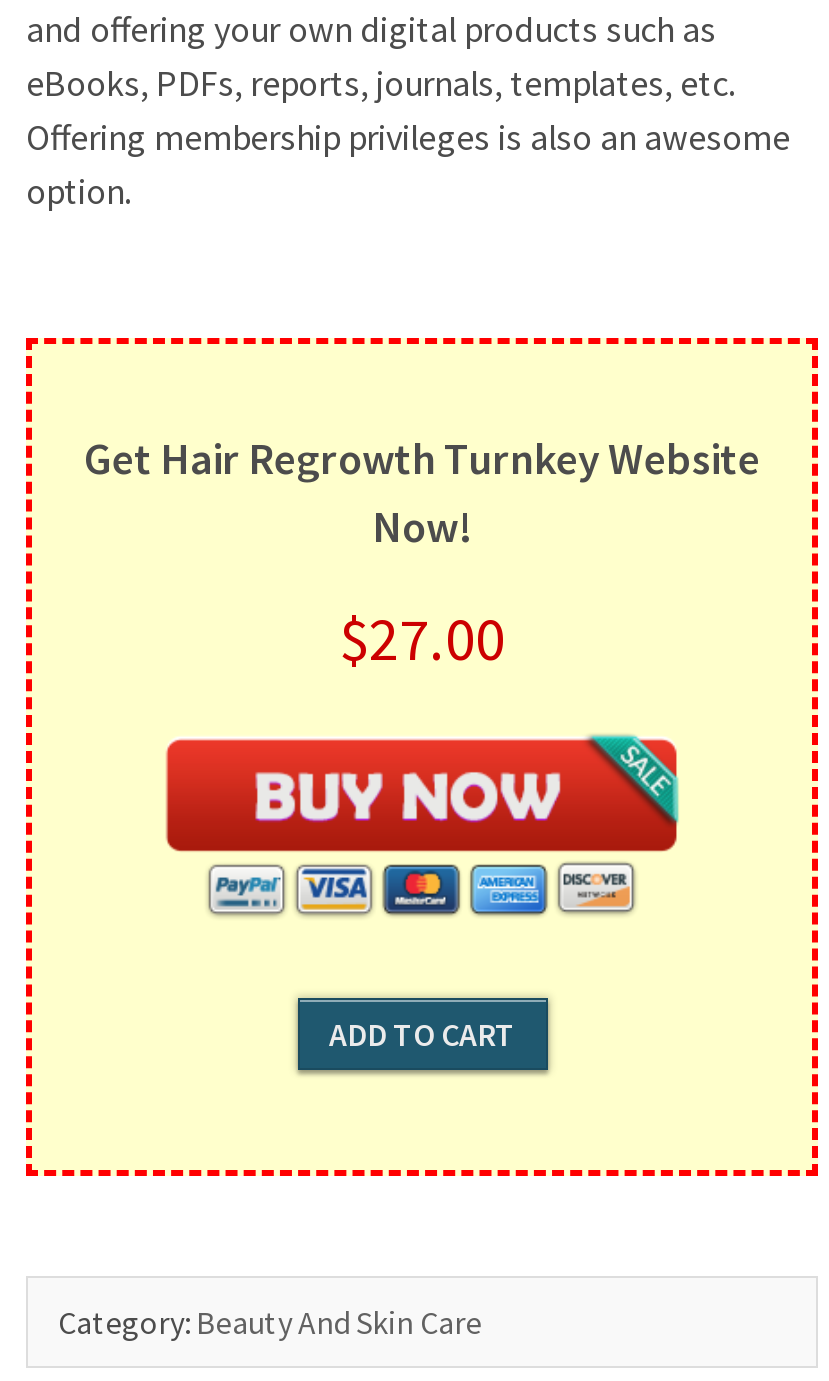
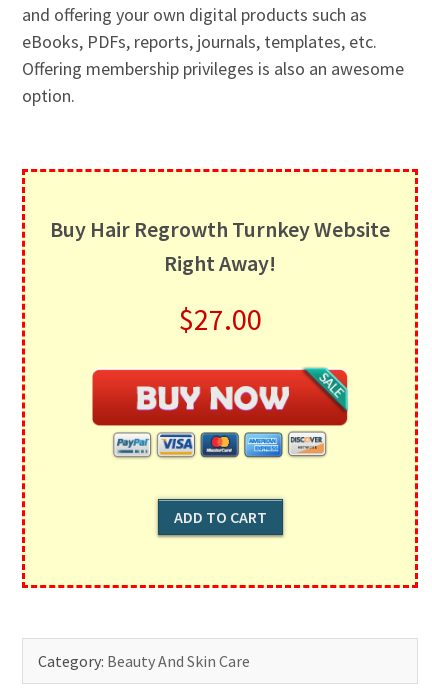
[84,429,760,553] Get Hair Regrowth Turnkey Website | Now! -> [50,215,390,277] Buy Hair Regrowth Turnkey Website | Right Away!

